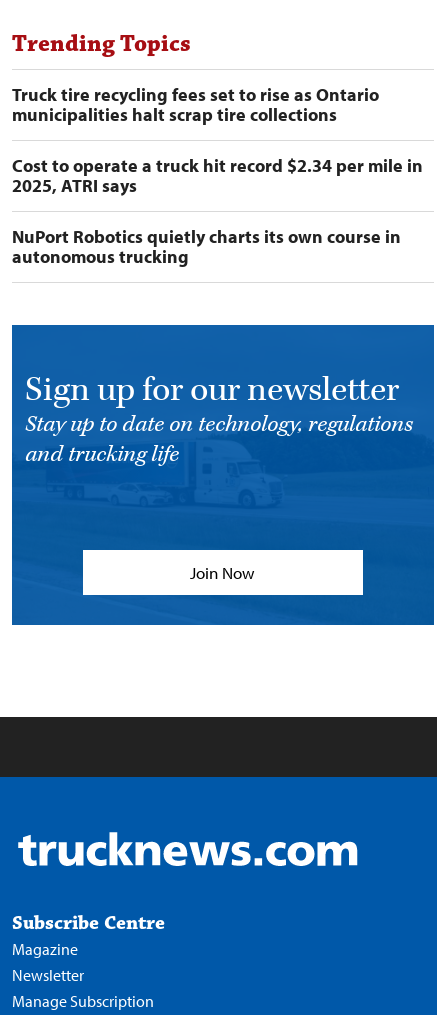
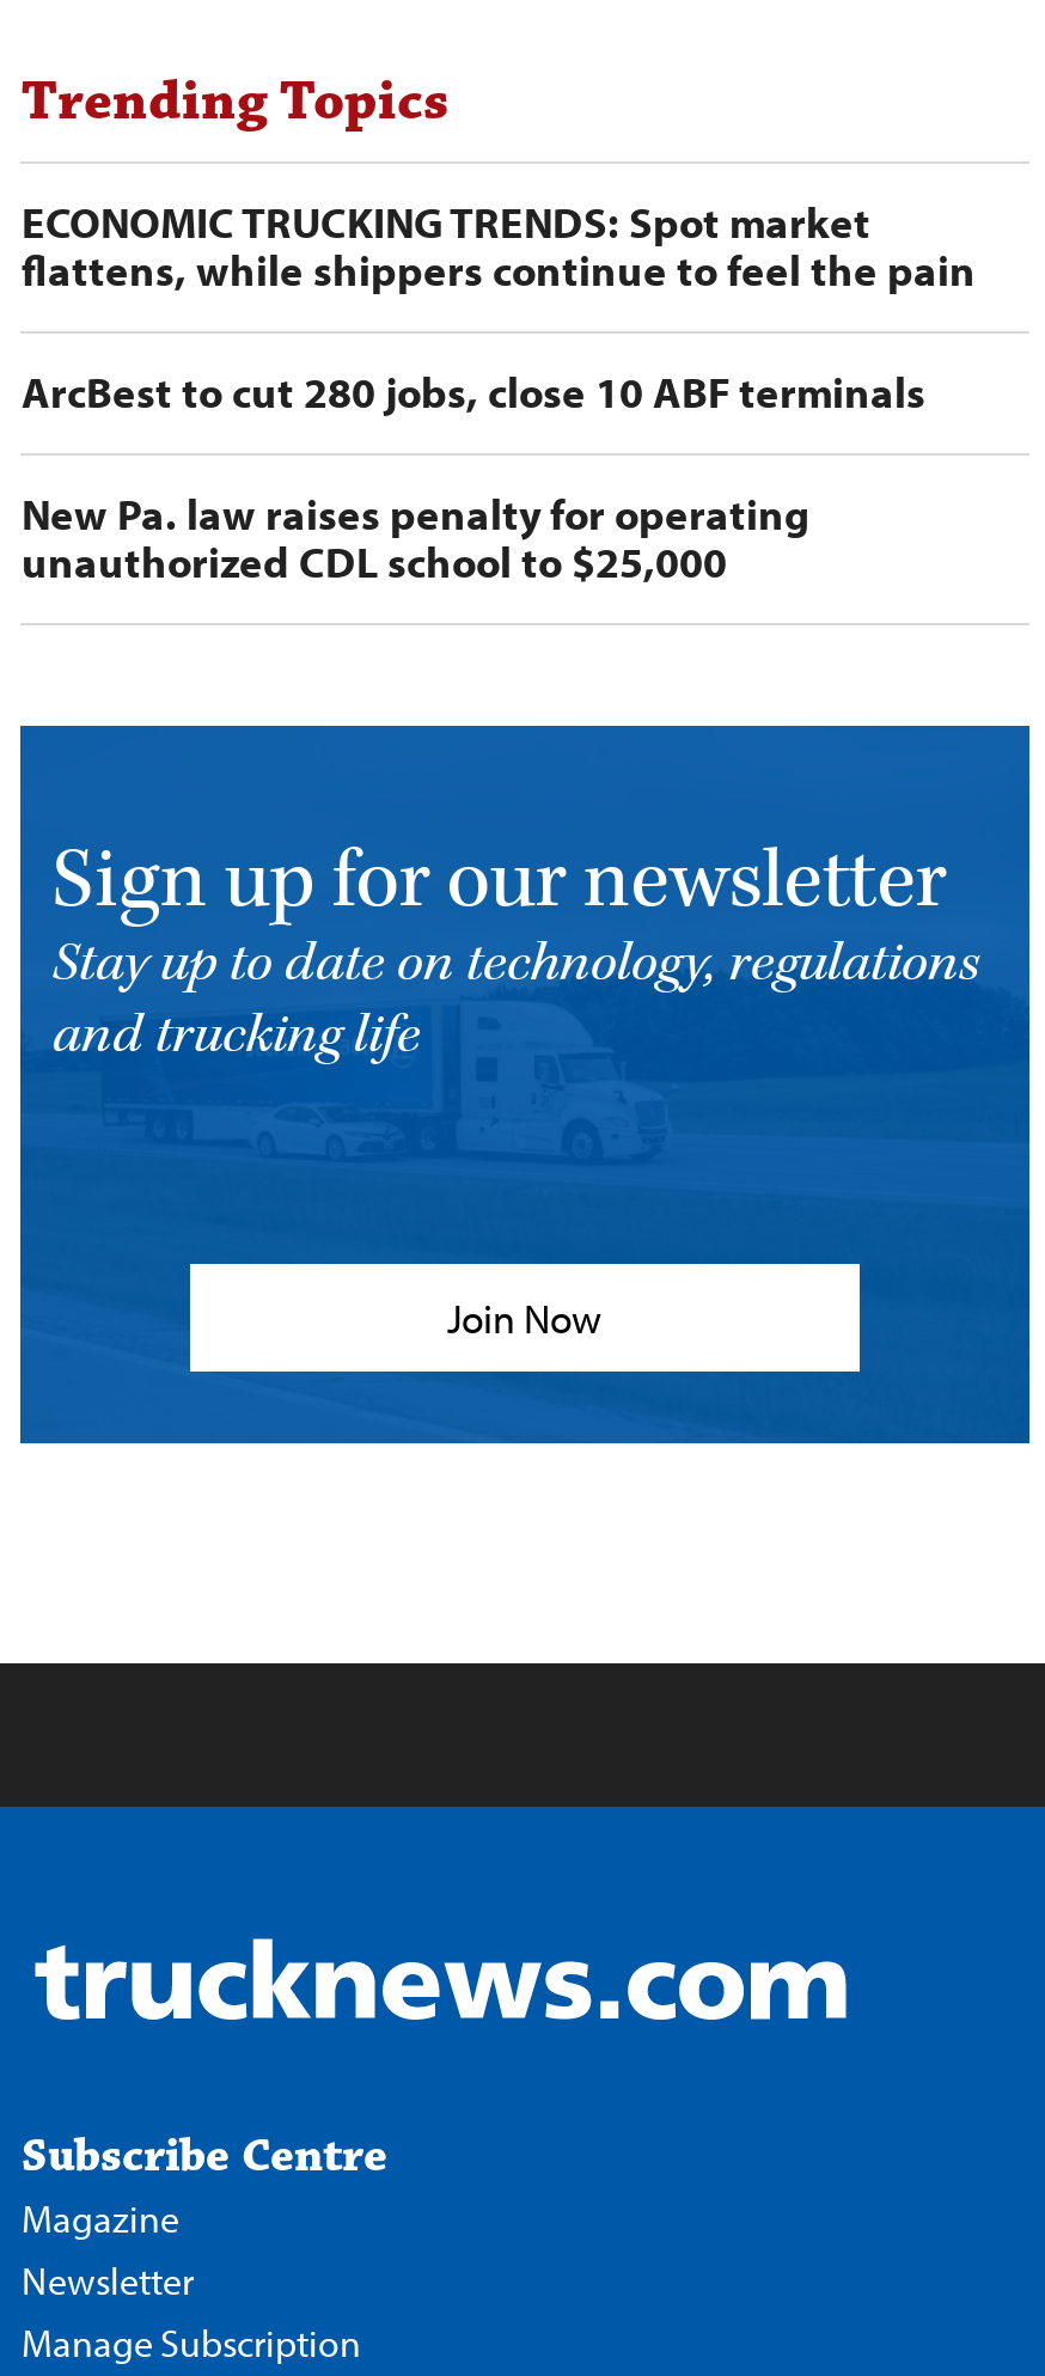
[12,83,379,126] Truck tire recycling fees set to rise as Ontario | municipalities halt scrap tire collections -> [21,195,975,298] ECONOMIC TRUCKING TRENDS: Spot market | flattens, while shippers continue to feel the pain
[12,154,423,197] Cost to operate a truck hit record $2.34 per mile in | 2025, ATRI says -> [21,365,925,420] ArcBest to cut 280 jobs, close 10 ABF terminals
[12,225,401,268] NuPort Robotics quietly charts its own course in | autonomous trucking -> [21,487,810,590] New Pa. law raises penalty for operating | unauthorized CDL school to $25,000

